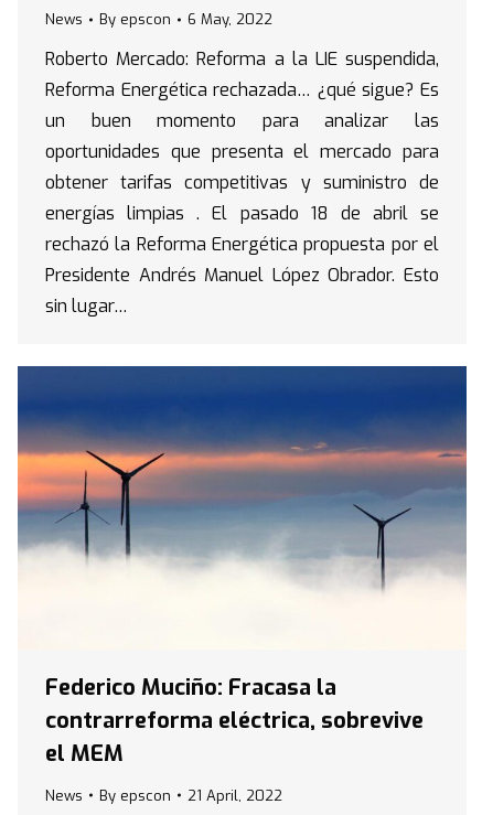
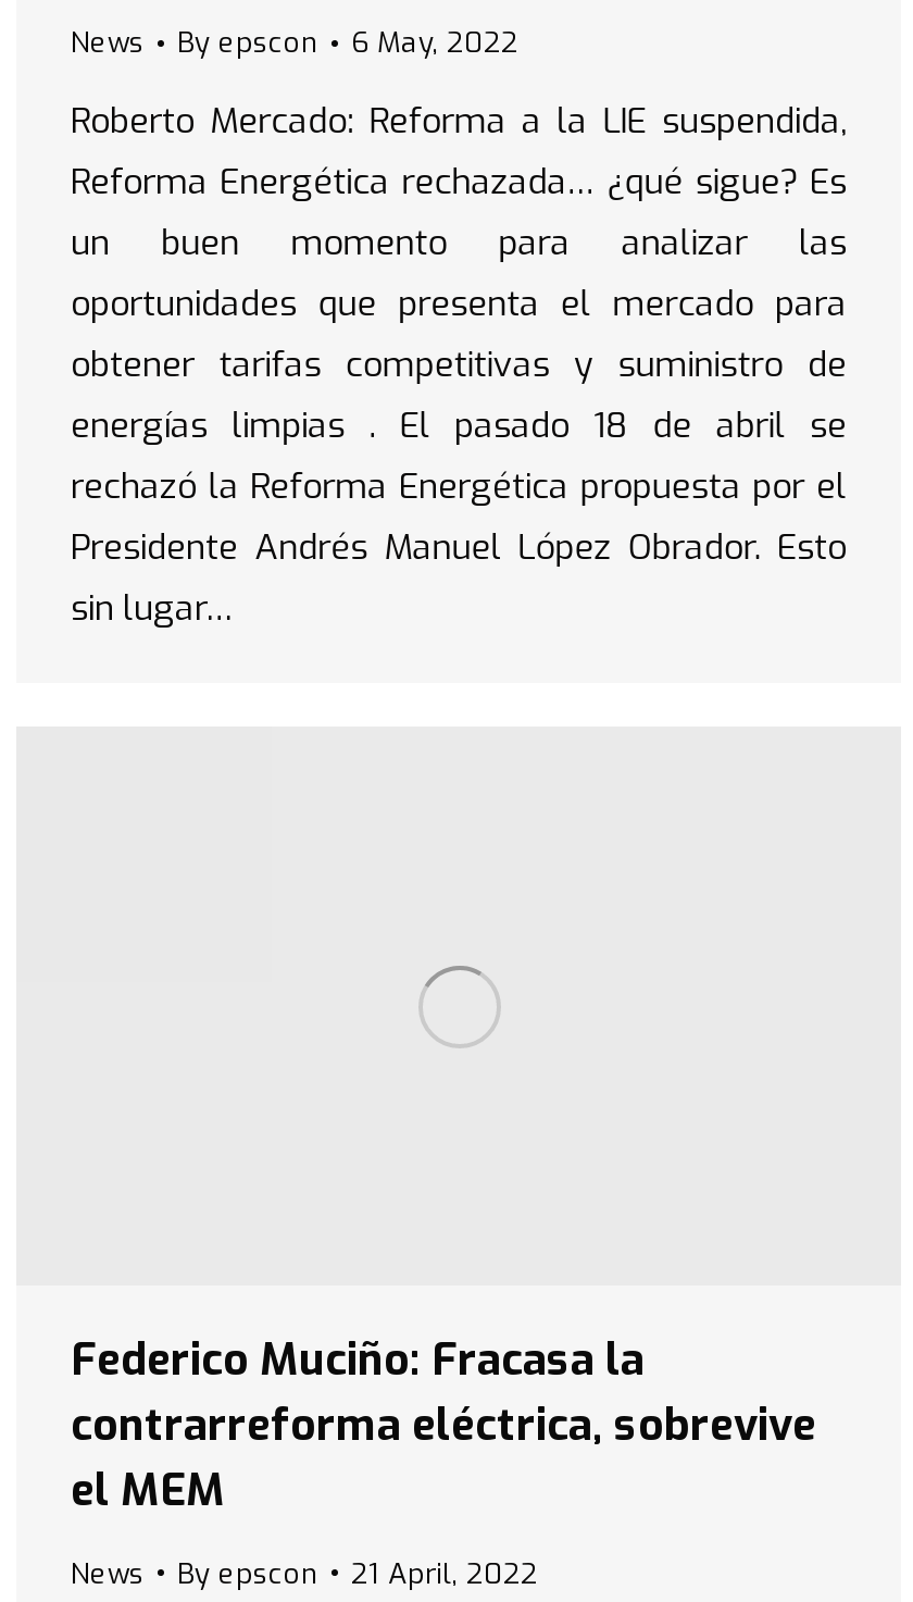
[17,365,468,591] [image] -> none

